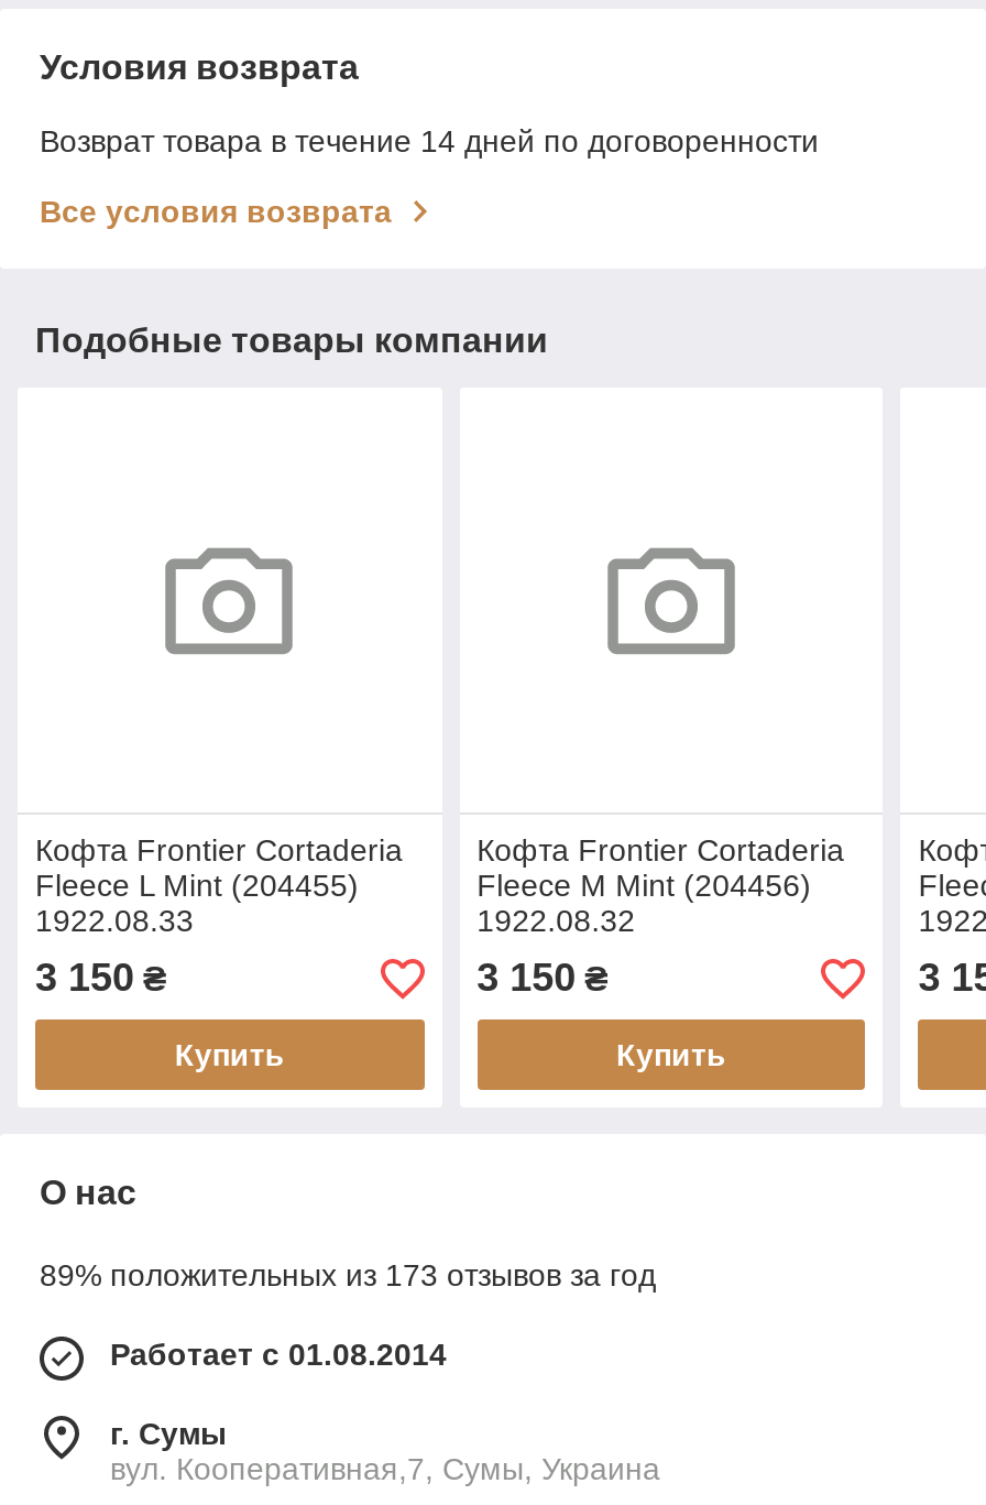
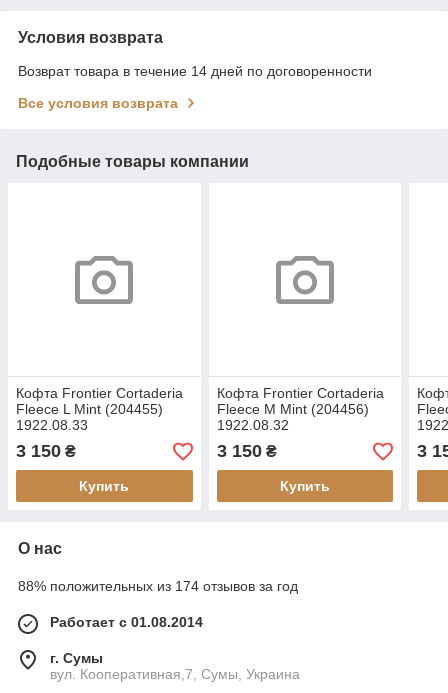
[40,1257,656,1293] 89% положительных из 173 отзывов за год -> [18,578,298,594] 88% положительных из 174 отзывов за год

